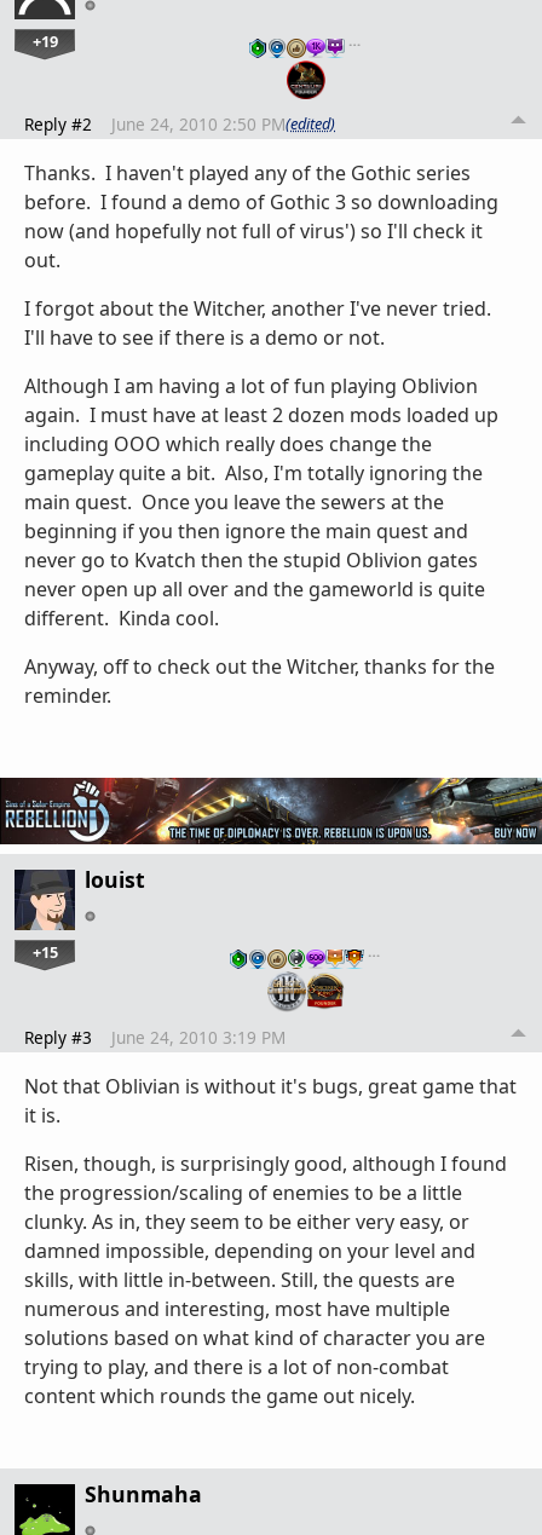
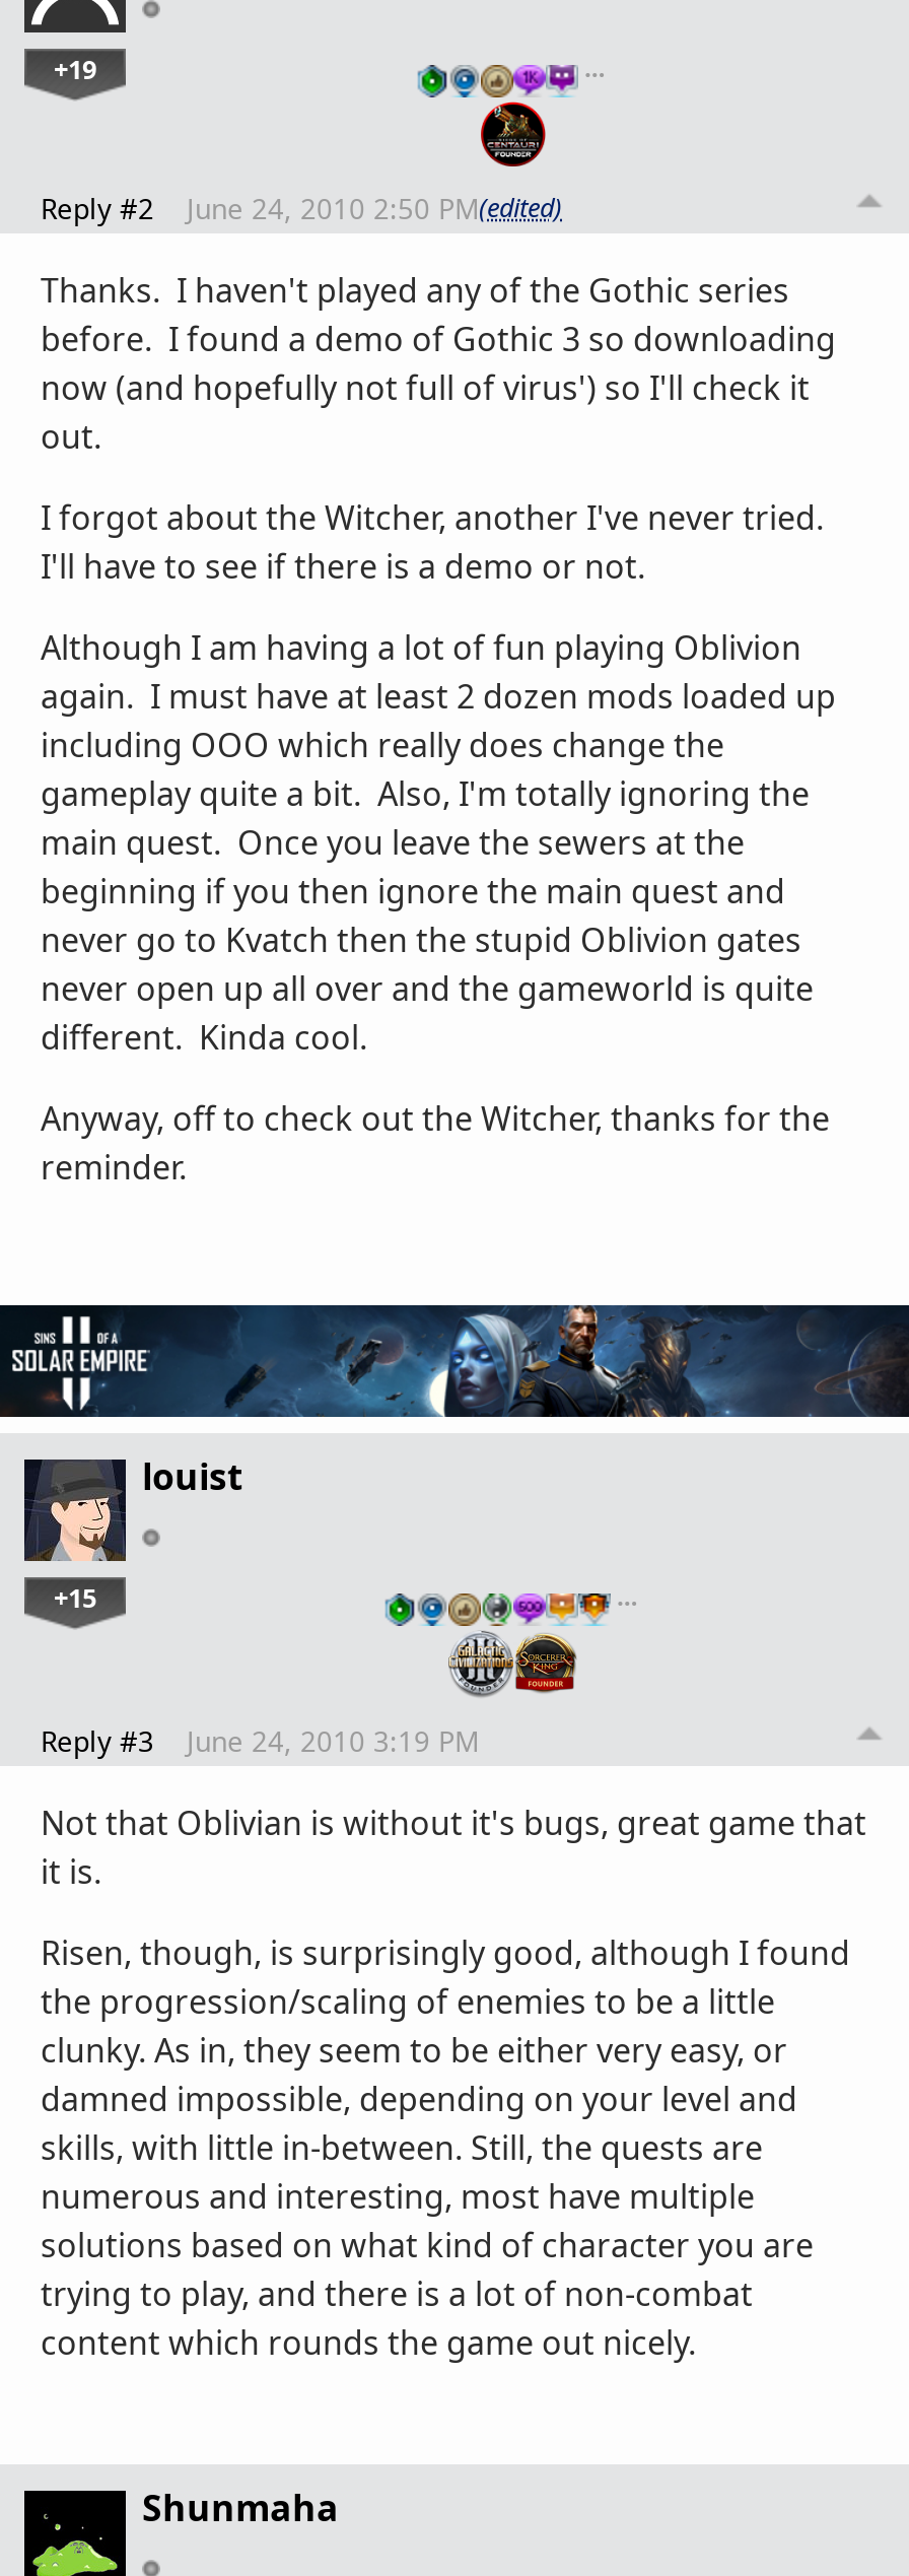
[4,777,538,846] [image] -> [8,1303,903,1419] [image]

